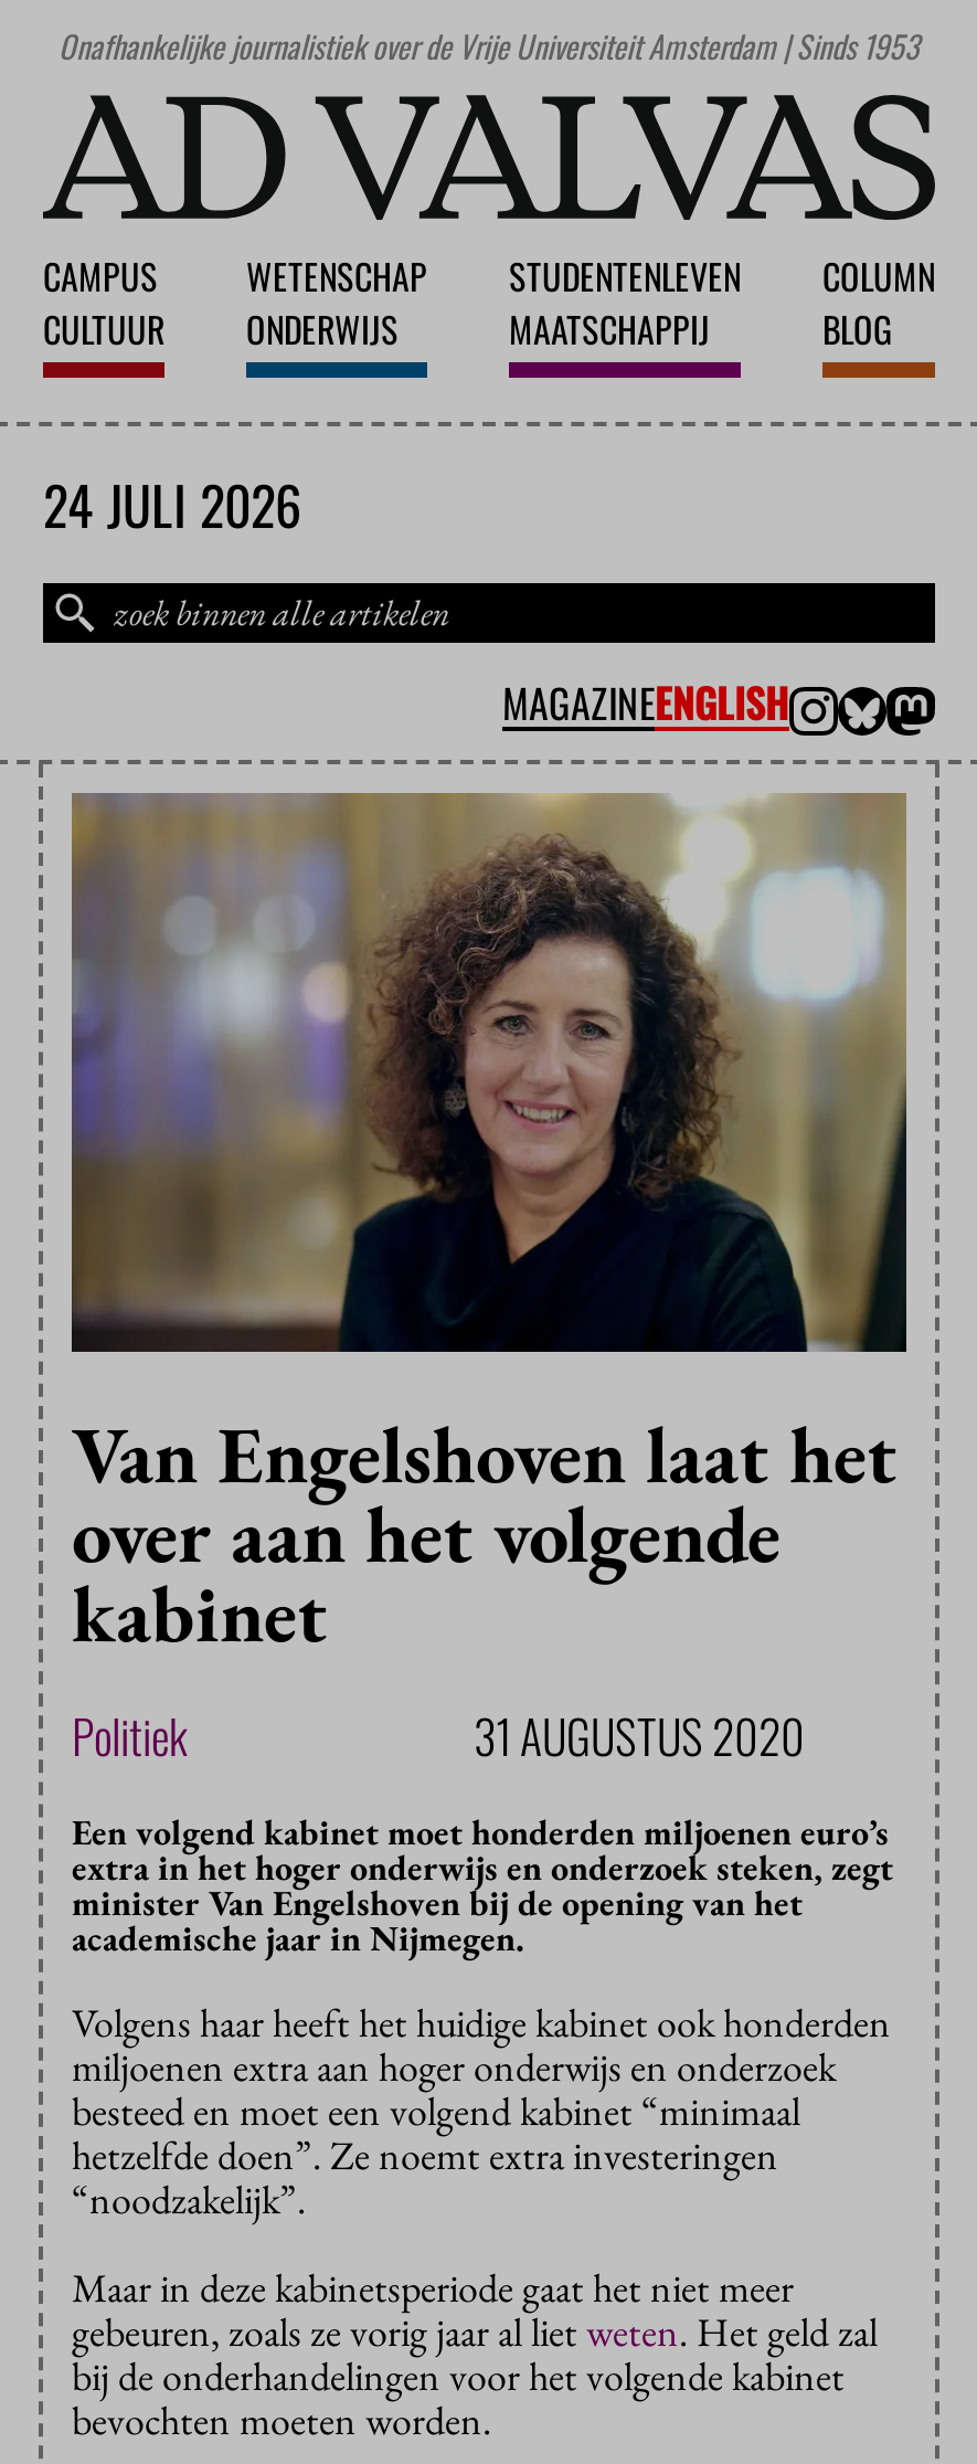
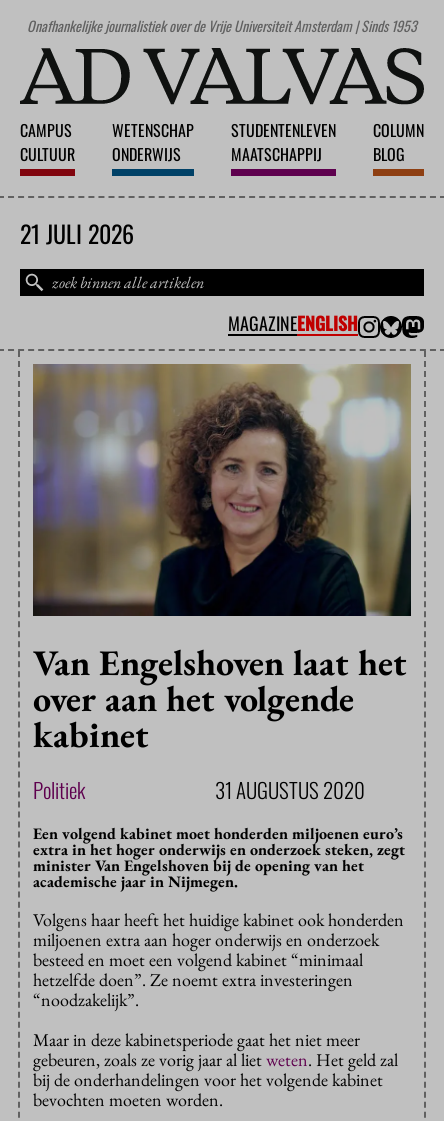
[43,465,301,544] 24 JULI 2026 -> [20,215,134,251] 21 JULI 2026

